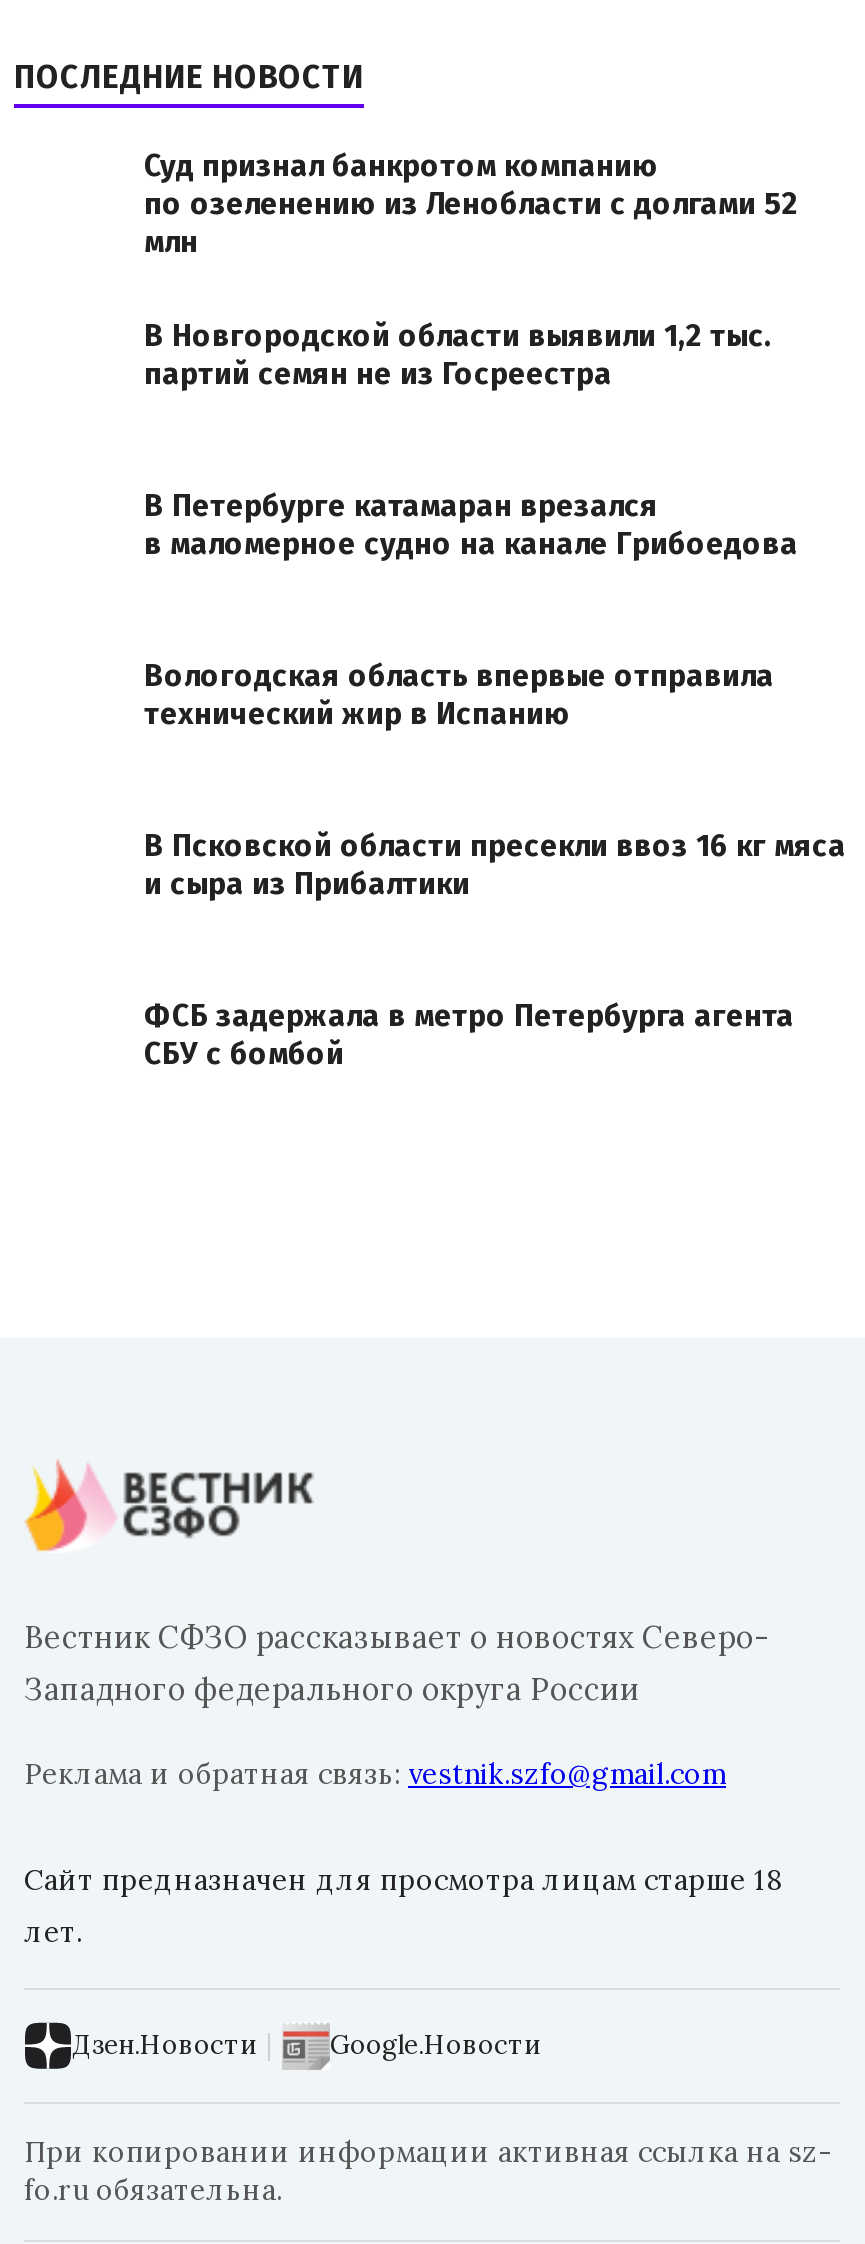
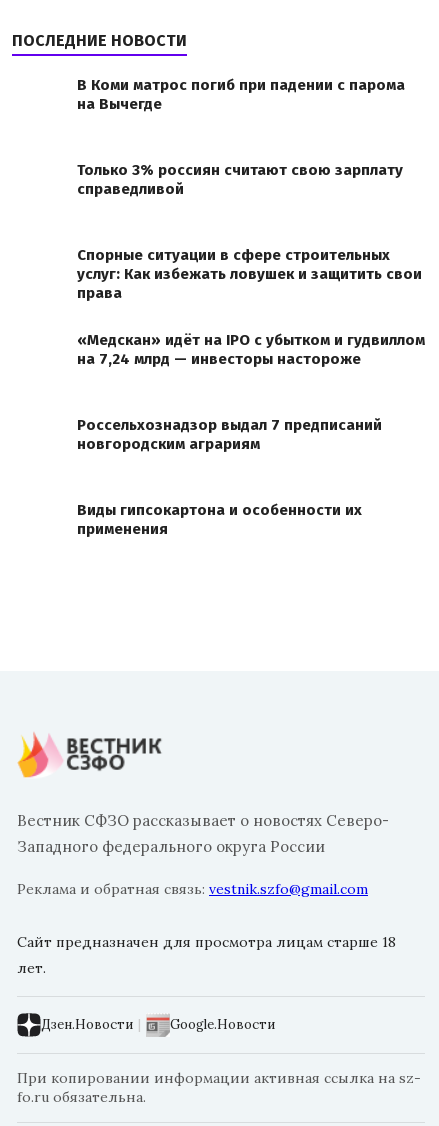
[144,148,798,260] Суд признал банкротом компанию | по озеленению из Ленобласти с долгами 52 | млн -> [77,76,405,113] В Коми матрос погиб при падении с парома | на Вычегде
[144,318,772,392] В Новгородской области выявили 1,2 тыс. | партий семян не из Госреестра -> [77,161,403,198] Только 3% россиян считают свою зарплату | справедливой
[144,488,798,562] В Петербурге катамаран врезался | в маломерное судно на канале Грибоедова -> [77,246,422,302] Спорные ситуации в сфере строительных | услуг: Как избежать ловушек и защитить свои | права
[144,658,774,732] Вологодская область впервые отправила | технический жир в Испанию -> [77,331,425,368] «Медскан» идёт на IPO с убытком и гудвиллом | на 7,24 млрд — инвесторы настороже
[144,828,846,902] В Псковской области пресекли ввоз 16 кг мяса | и сыра из Прибалтики -> [77,416,382,453] Россельхознадзор выдал 7 предписаний | новгородским аграриям
[144,998,794,1072] ФСБ задержала в метро Петербурга агента | СБУ с бомбой -> [77,501,362,538] Виды гипсокартона и особенности их | применения

